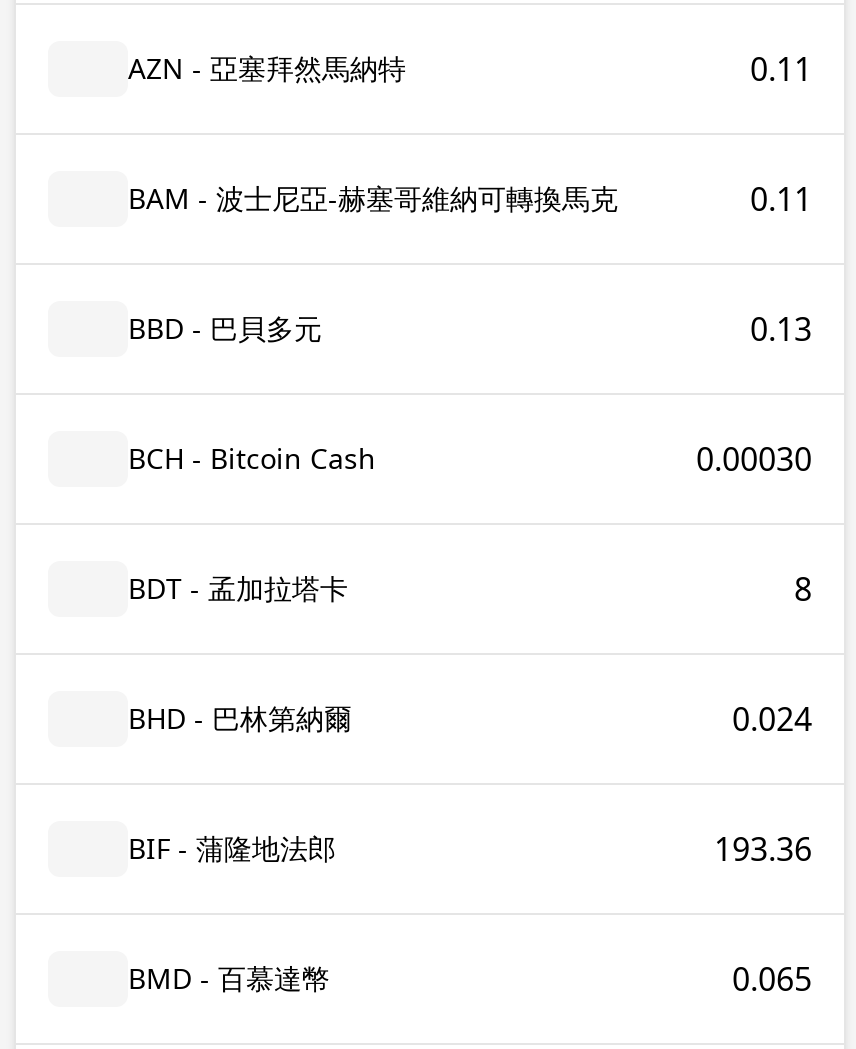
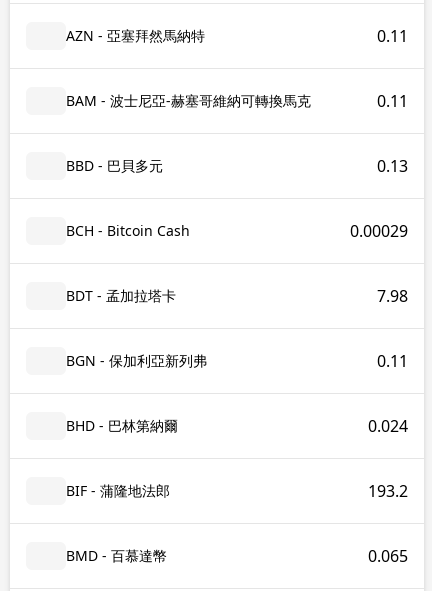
[696,437,812,481] 0.00030 -> [350,220,408,242] 0.00029
[794,567,812,611] 8 -> [66,285,408,372] 7.98 | BGN - 保加利亞新列弗 | 0.11
[714,827,812,871] 193.36 -> [368,480,408,502] 193.2

